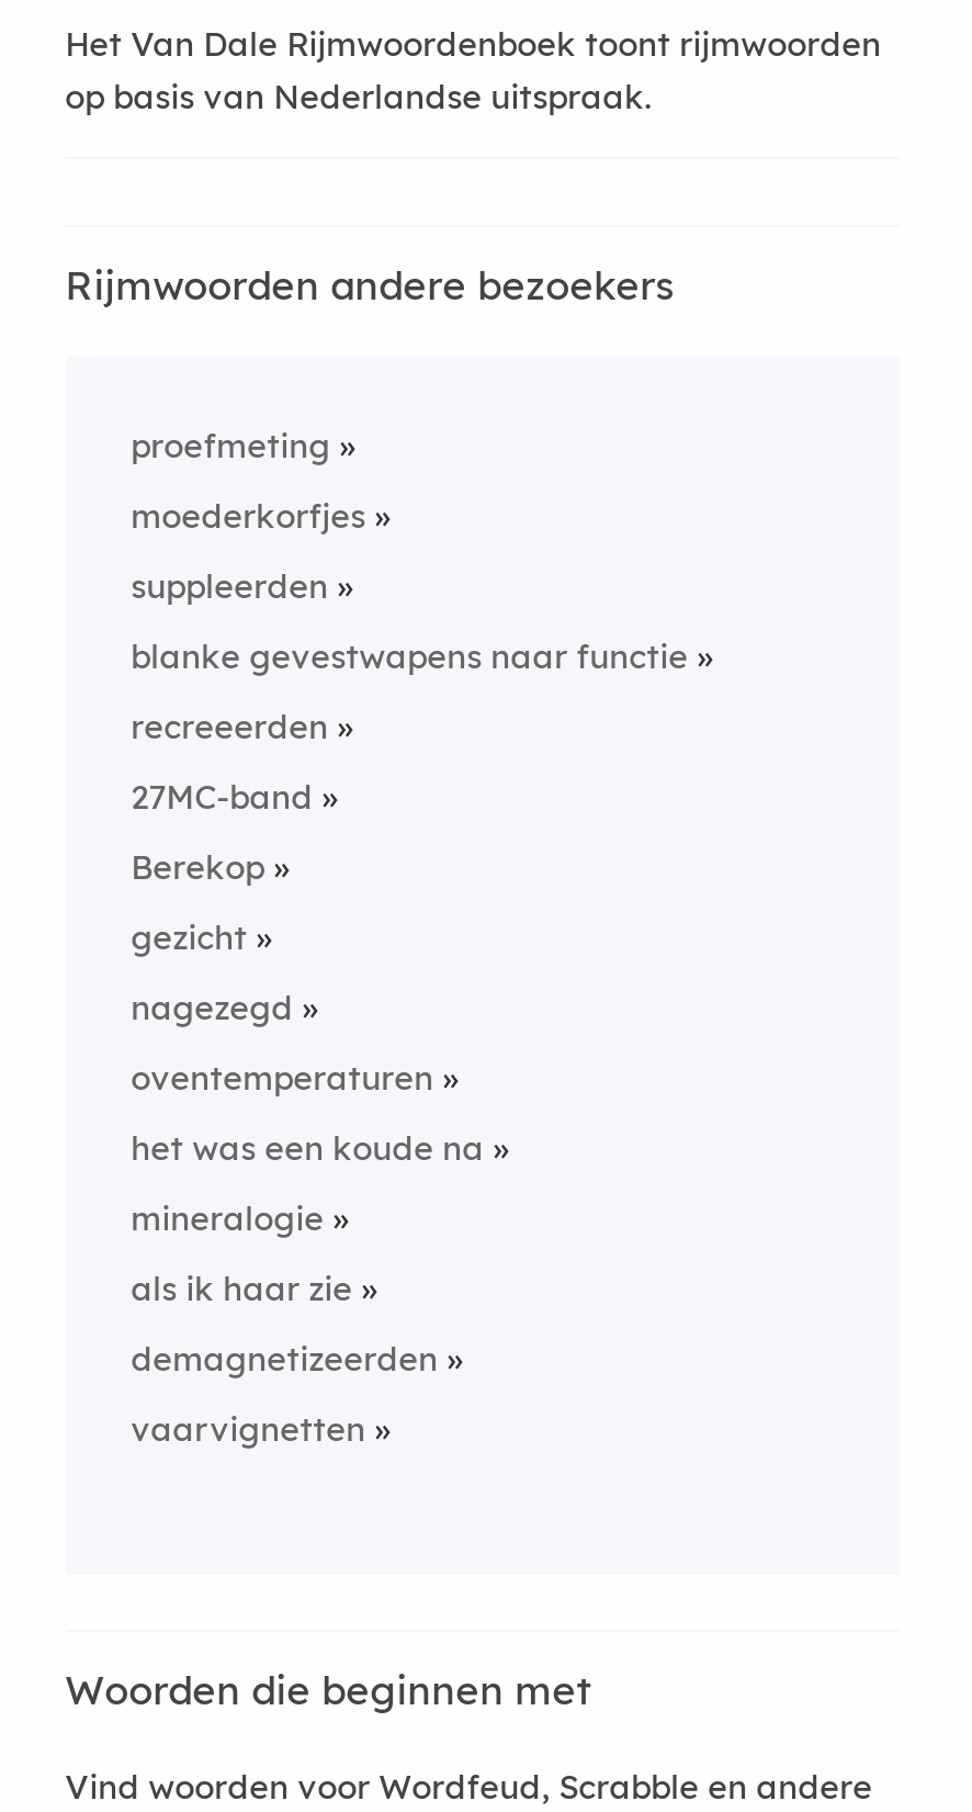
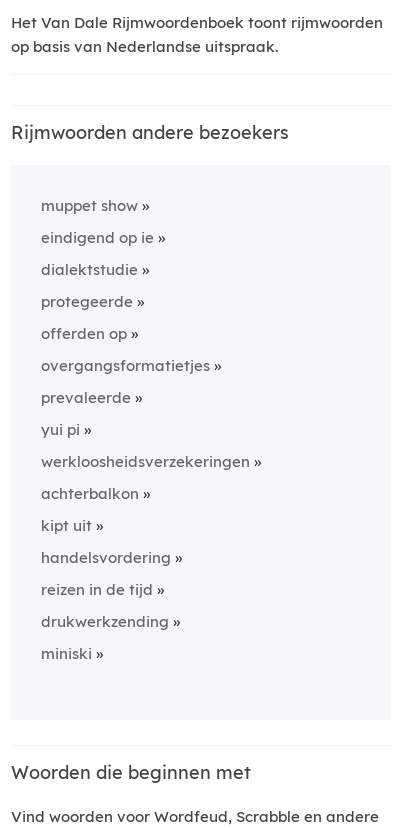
[131,424,330,465] proefmeting -> [41,195,138,214] muppet show
[131,494,366,536] moederkorfjes -> [41,227,154,246] eindigend op ie
[131,564,328,606] suppleerden -> [41,259,138,278] dialektstudie
[131,634,688,676] blanke gevestwapens naar functie -> [41,291,133,310] protegeerde
[131,705,328,746] recreeerden -> [41,323,127,342] offerden op
[131,775,313,817] 27MC-band -> [41,355,210,374] overgangsformatietjes
[131,845,265,887] Berekop -> [41,387,131,406] prevaleerde
[131,915,247,957] gezicht -> [41,419,80,438] yui pi
[131,986,293,1027] nagezegd -> [41,451,250,470] werkloosheidsverzekeringen
[131,1056,434,1098] oventemperaturen -> [41,483,139,502] achterbalkon
[131,1126,484,1168] het was een koude na -> [41,515,92,534] kipt uit
[131,1196,324,1238] mineralogie -> [41,547,171,566] handelsvordering
[131,1267,352,1308] als ik haar zie -> [41,579,153,598] reizen in de tijd
[131,1337,438,1378] demagnetizeerden -> [41,611,169,630] drukwerkzending
[131,1407,366,1449] vaarvignetten -> [41,643,92,662] miniski

